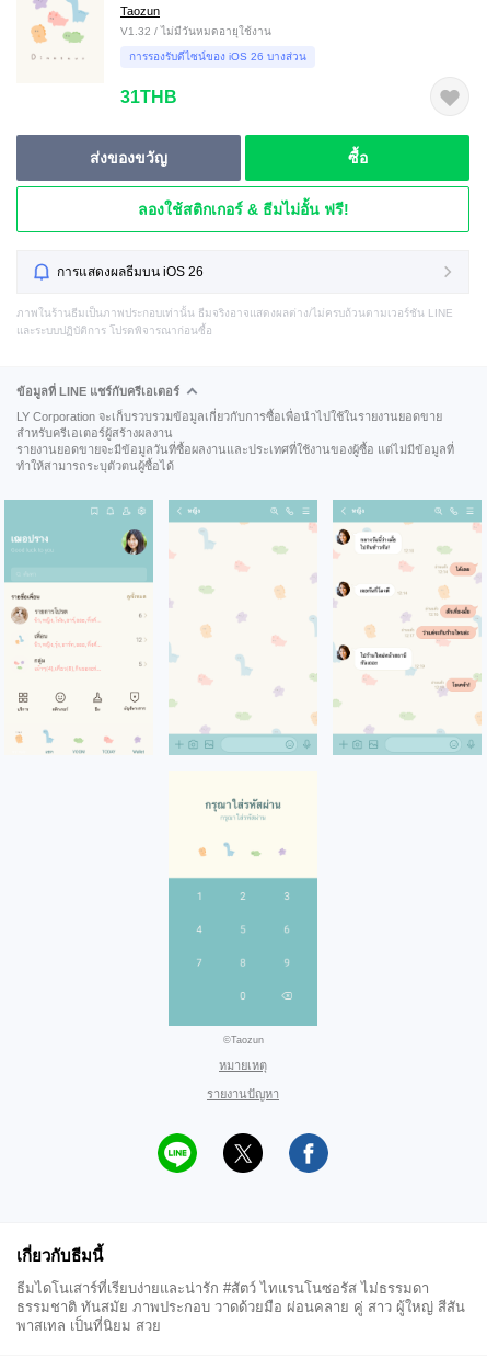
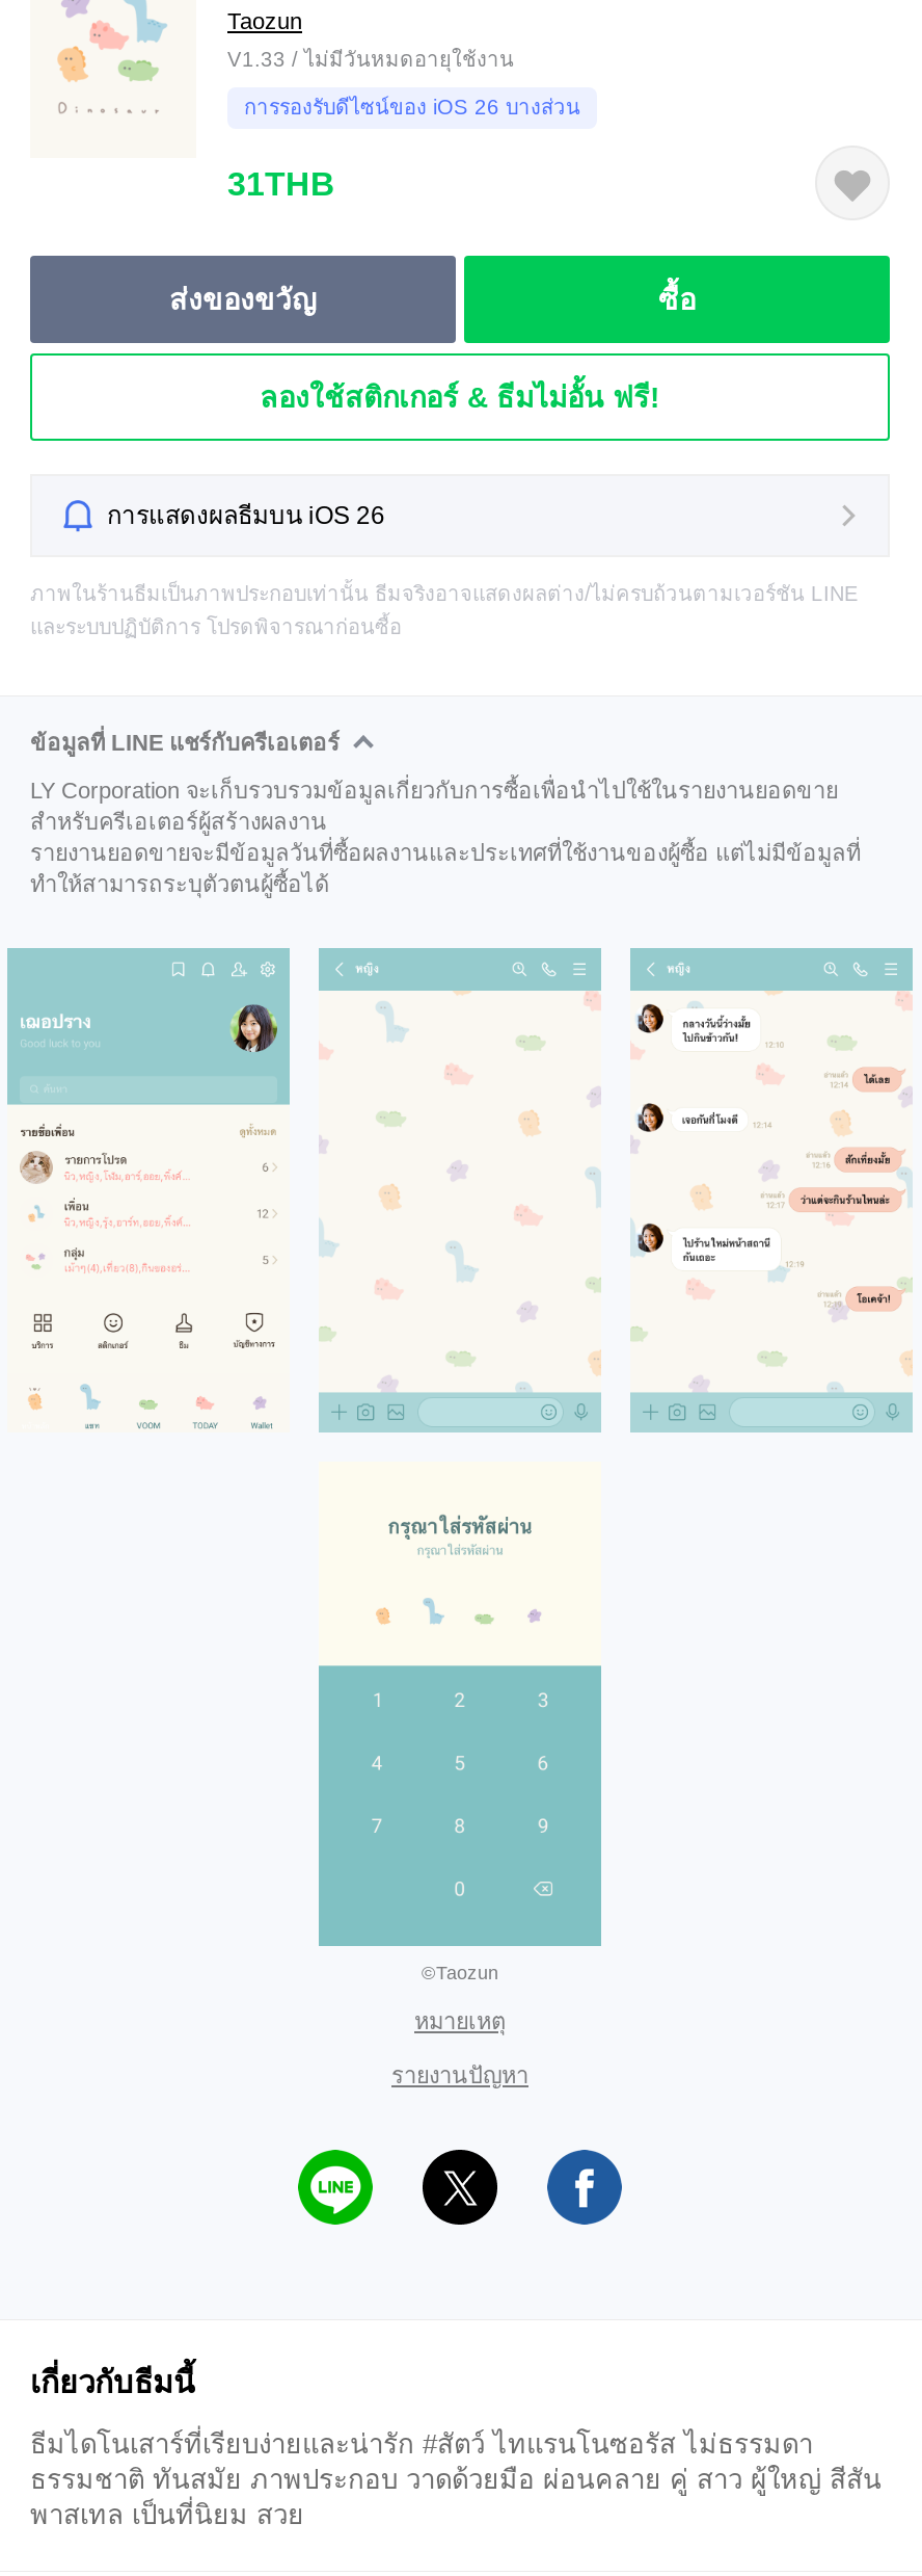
[120,25,271,37] V1.32 / ไม่มีวันหมดอายุใช้งาน -> [227,48,514,71] V1.33 / ไม่มีวันหมดอายุใช้งาน

